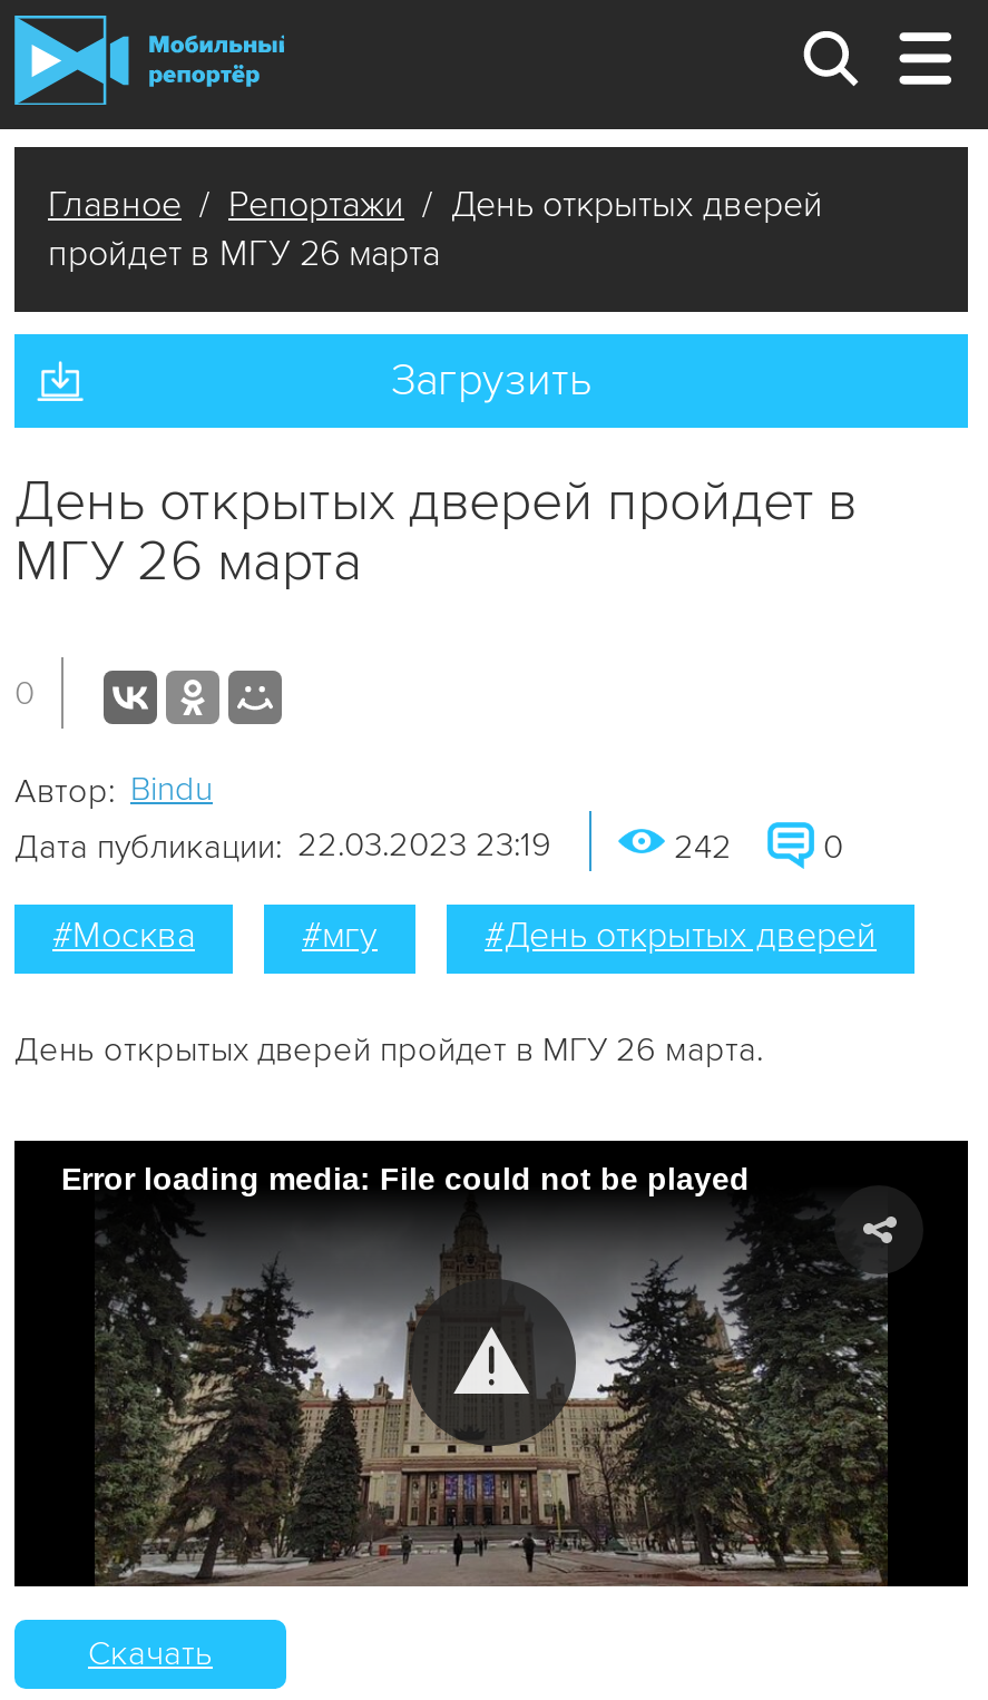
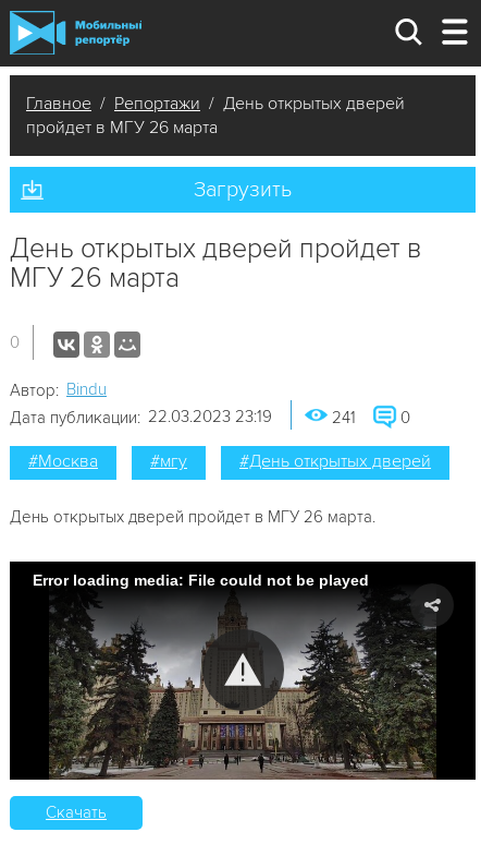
[674,826,732,866] 242 -> [332,407,356,427] 241

